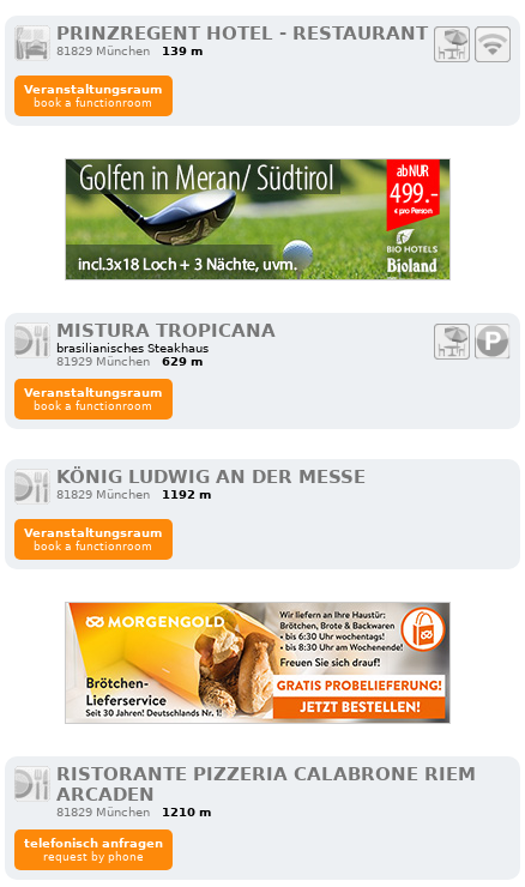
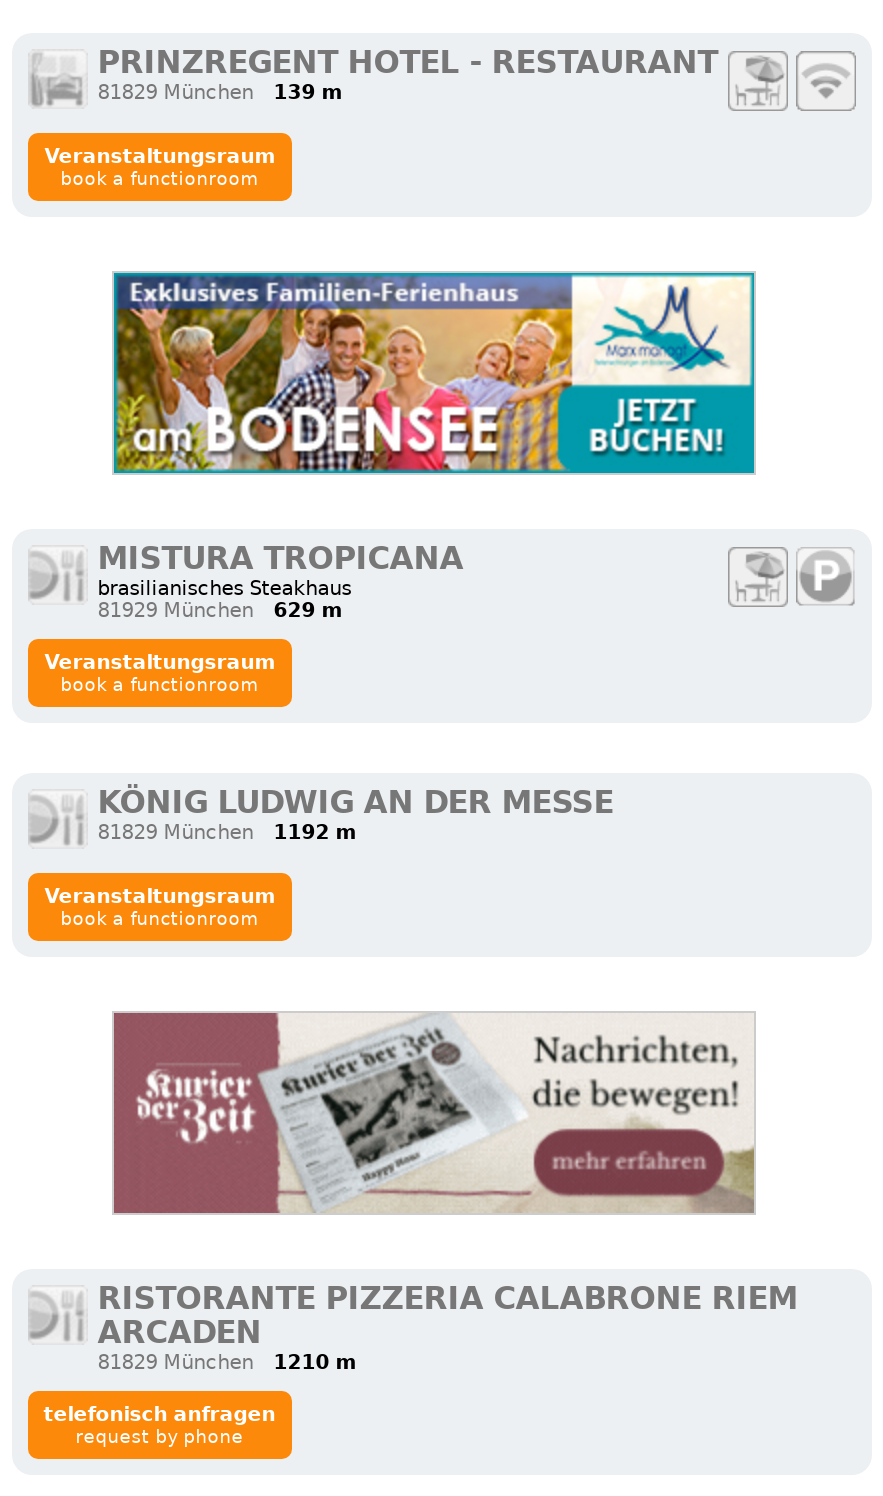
[65,158,451,280] [image] -> [112,271,756,475] [image]
[66,602,451,723] [image] -> [112,1011,754,1215] [image]

